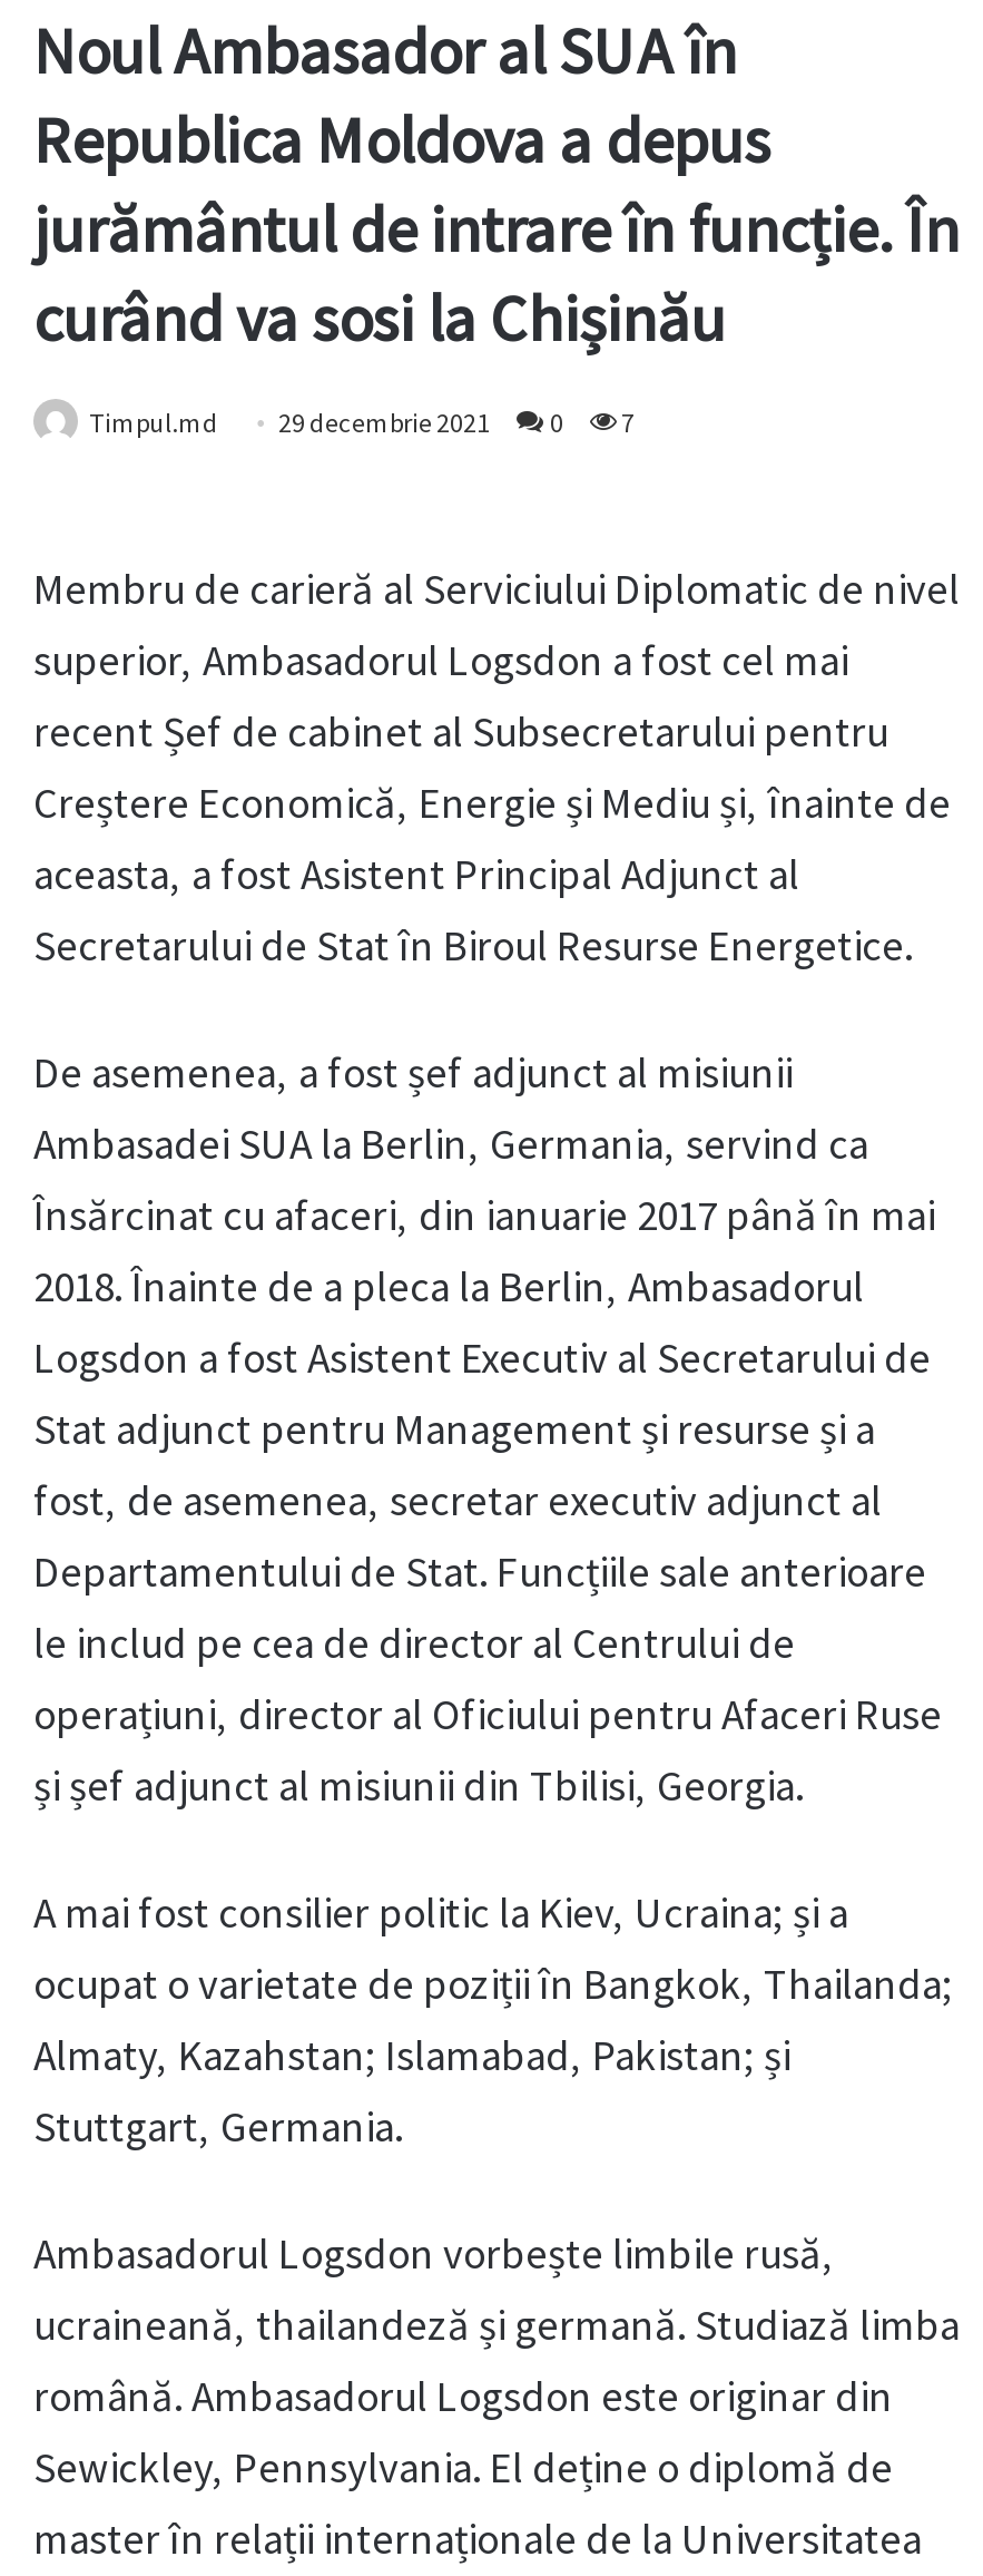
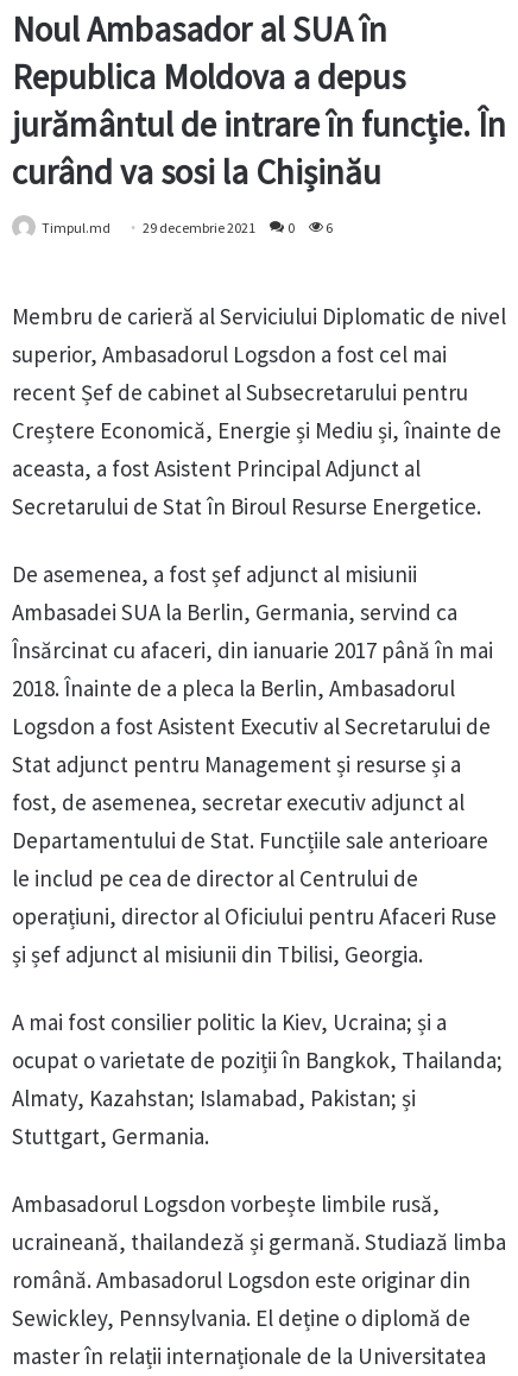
[89,406,635,440] Timpul.md 29 decembrie 2021 0 7 -> [42,219,333,237] Timpul.md 29 decembrie 2021 0 6

